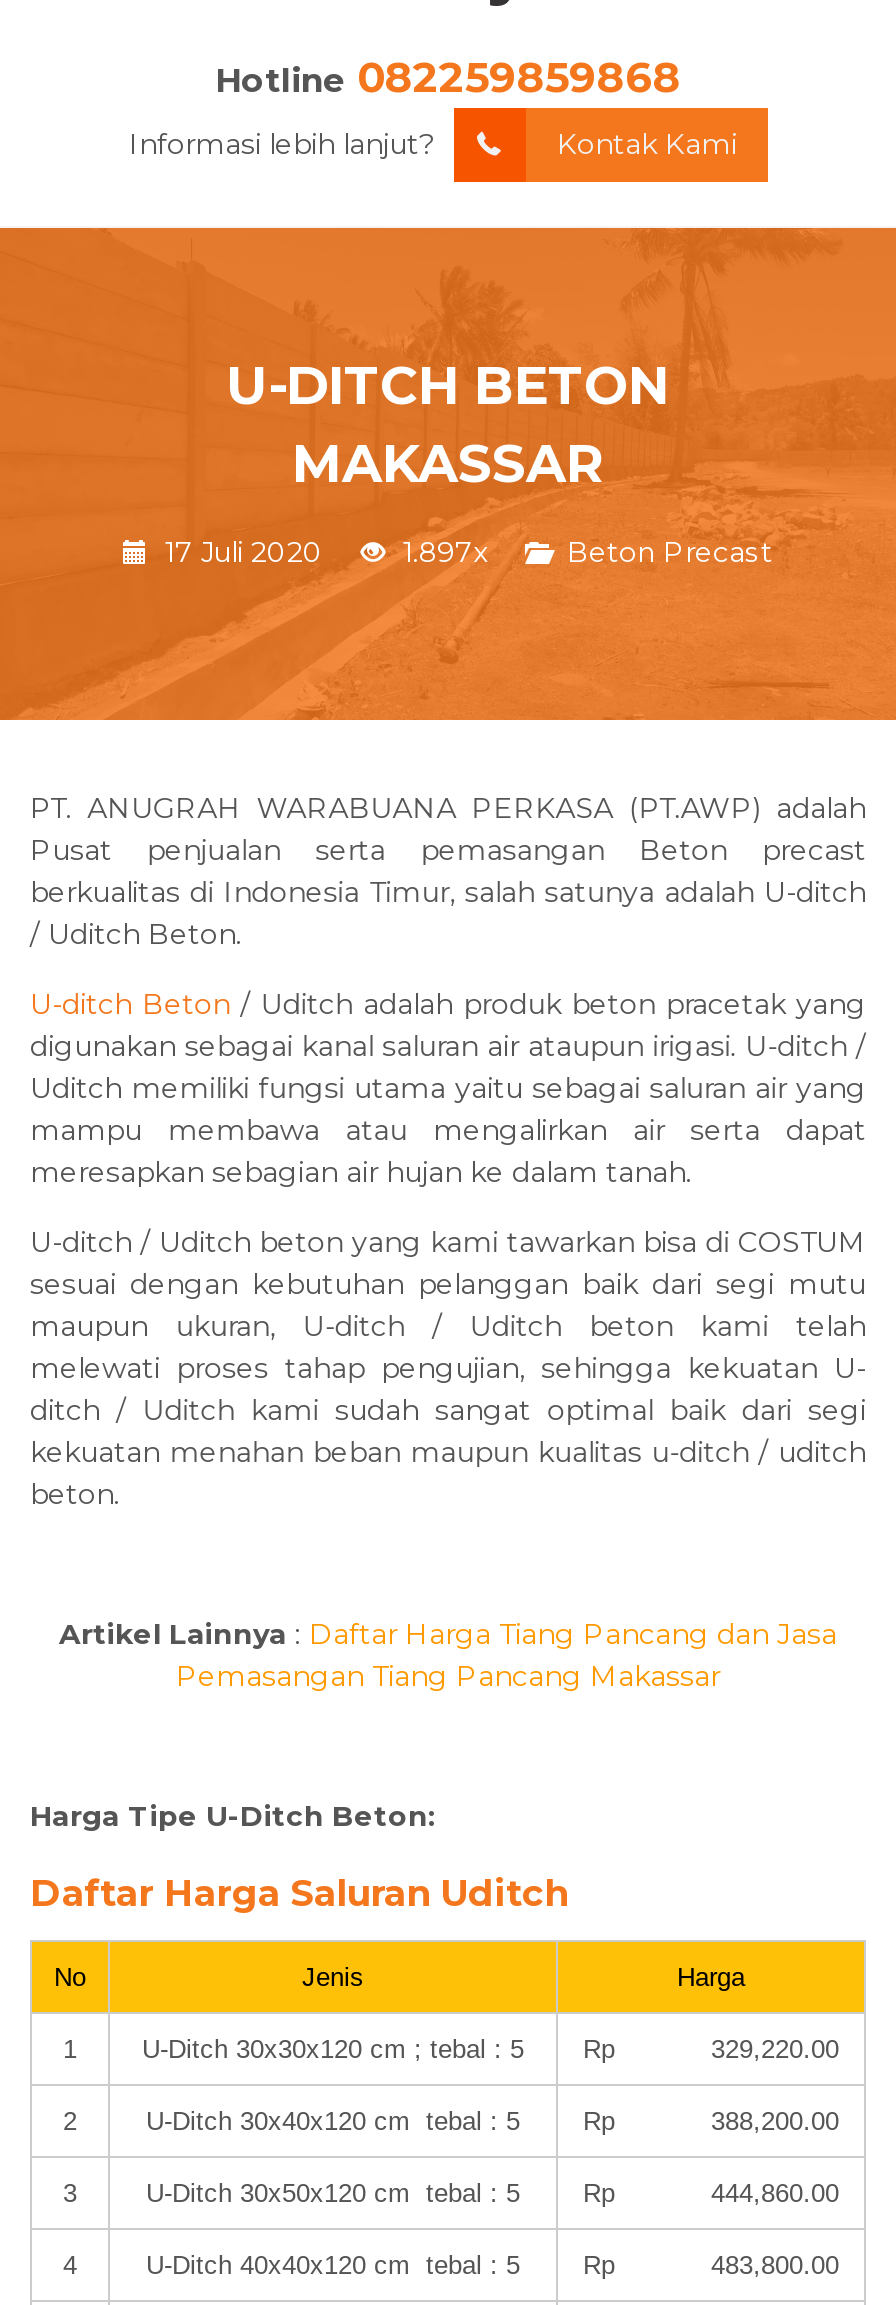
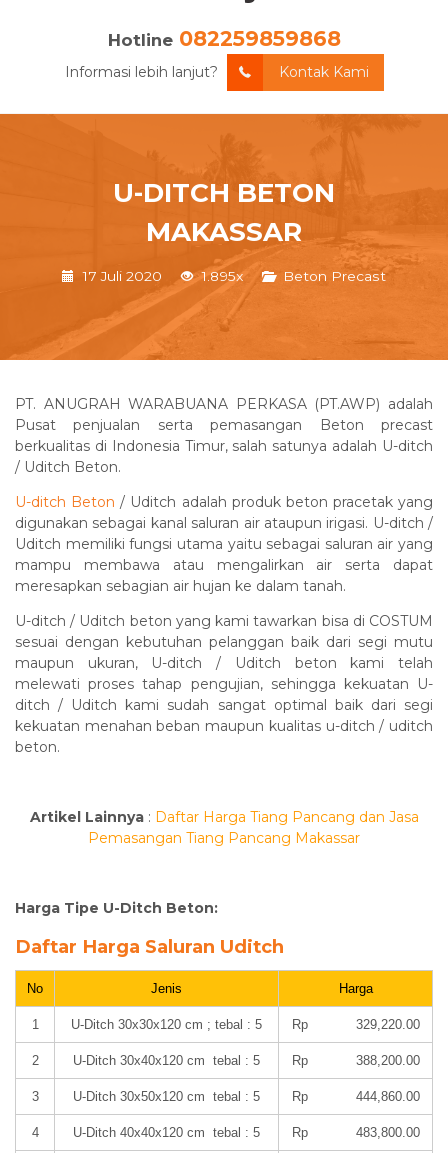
[157,537,495,569] 17 Juli 2020 1.897x -> [79,268,247,284] 17 Juli 2020 1.895x

